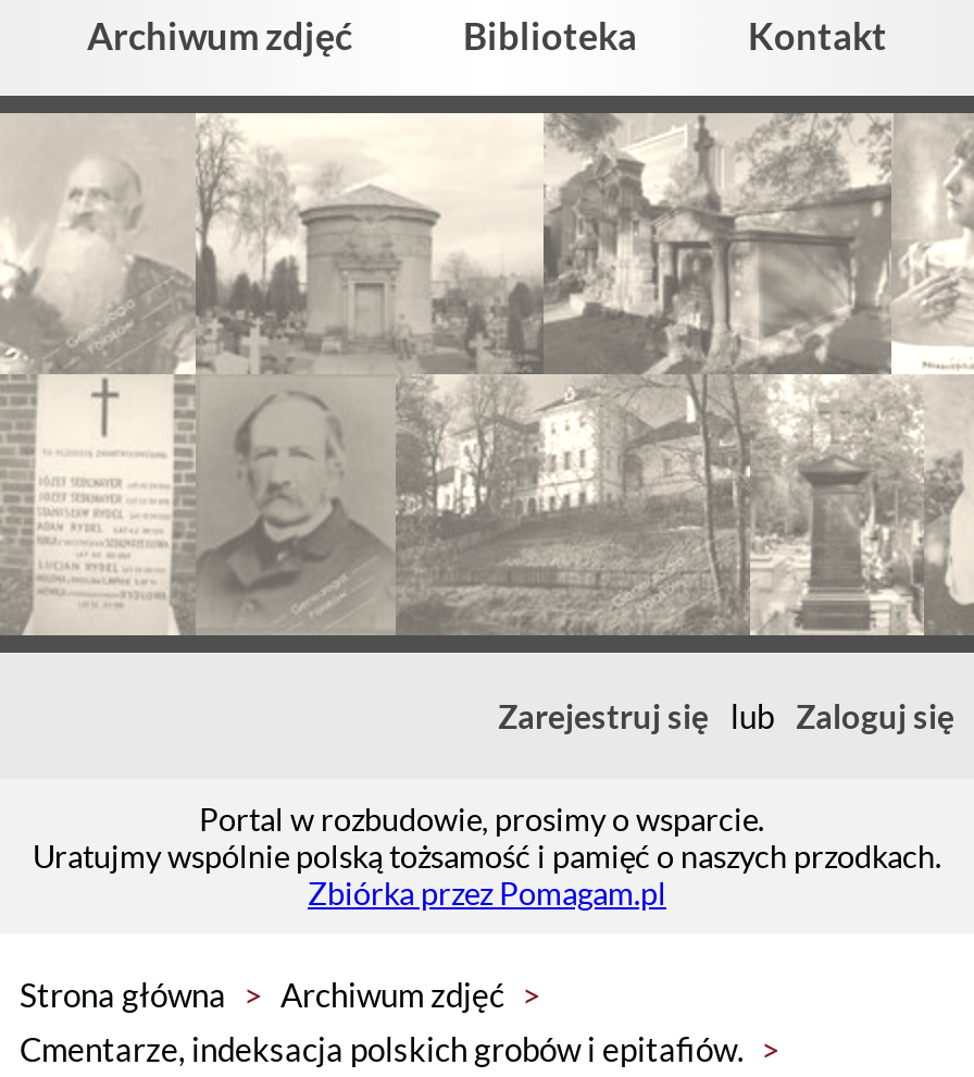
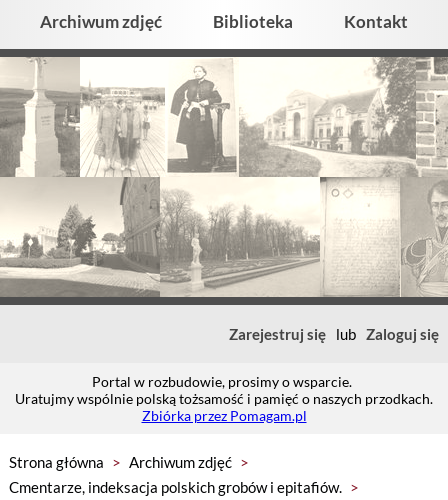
[7,111,967,635] [image] -> [3,56,445,297] [image]

